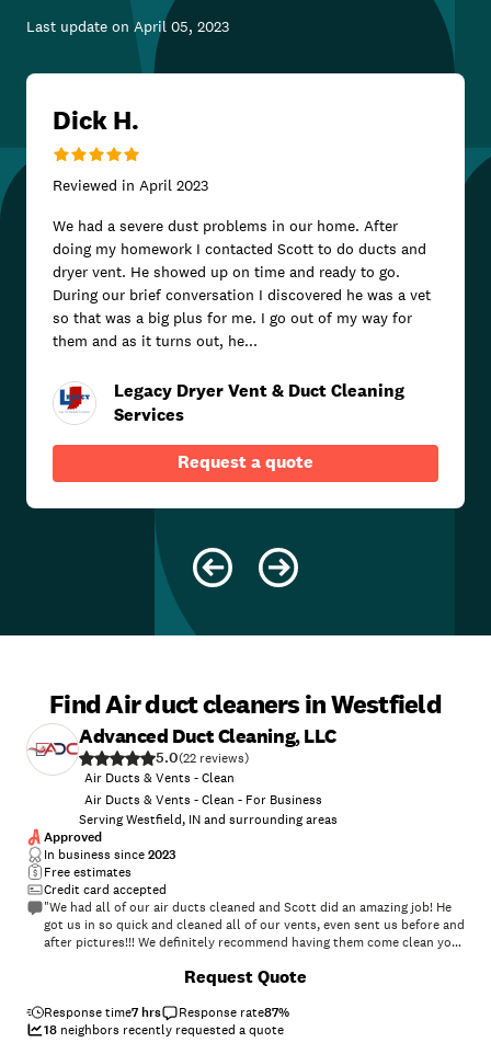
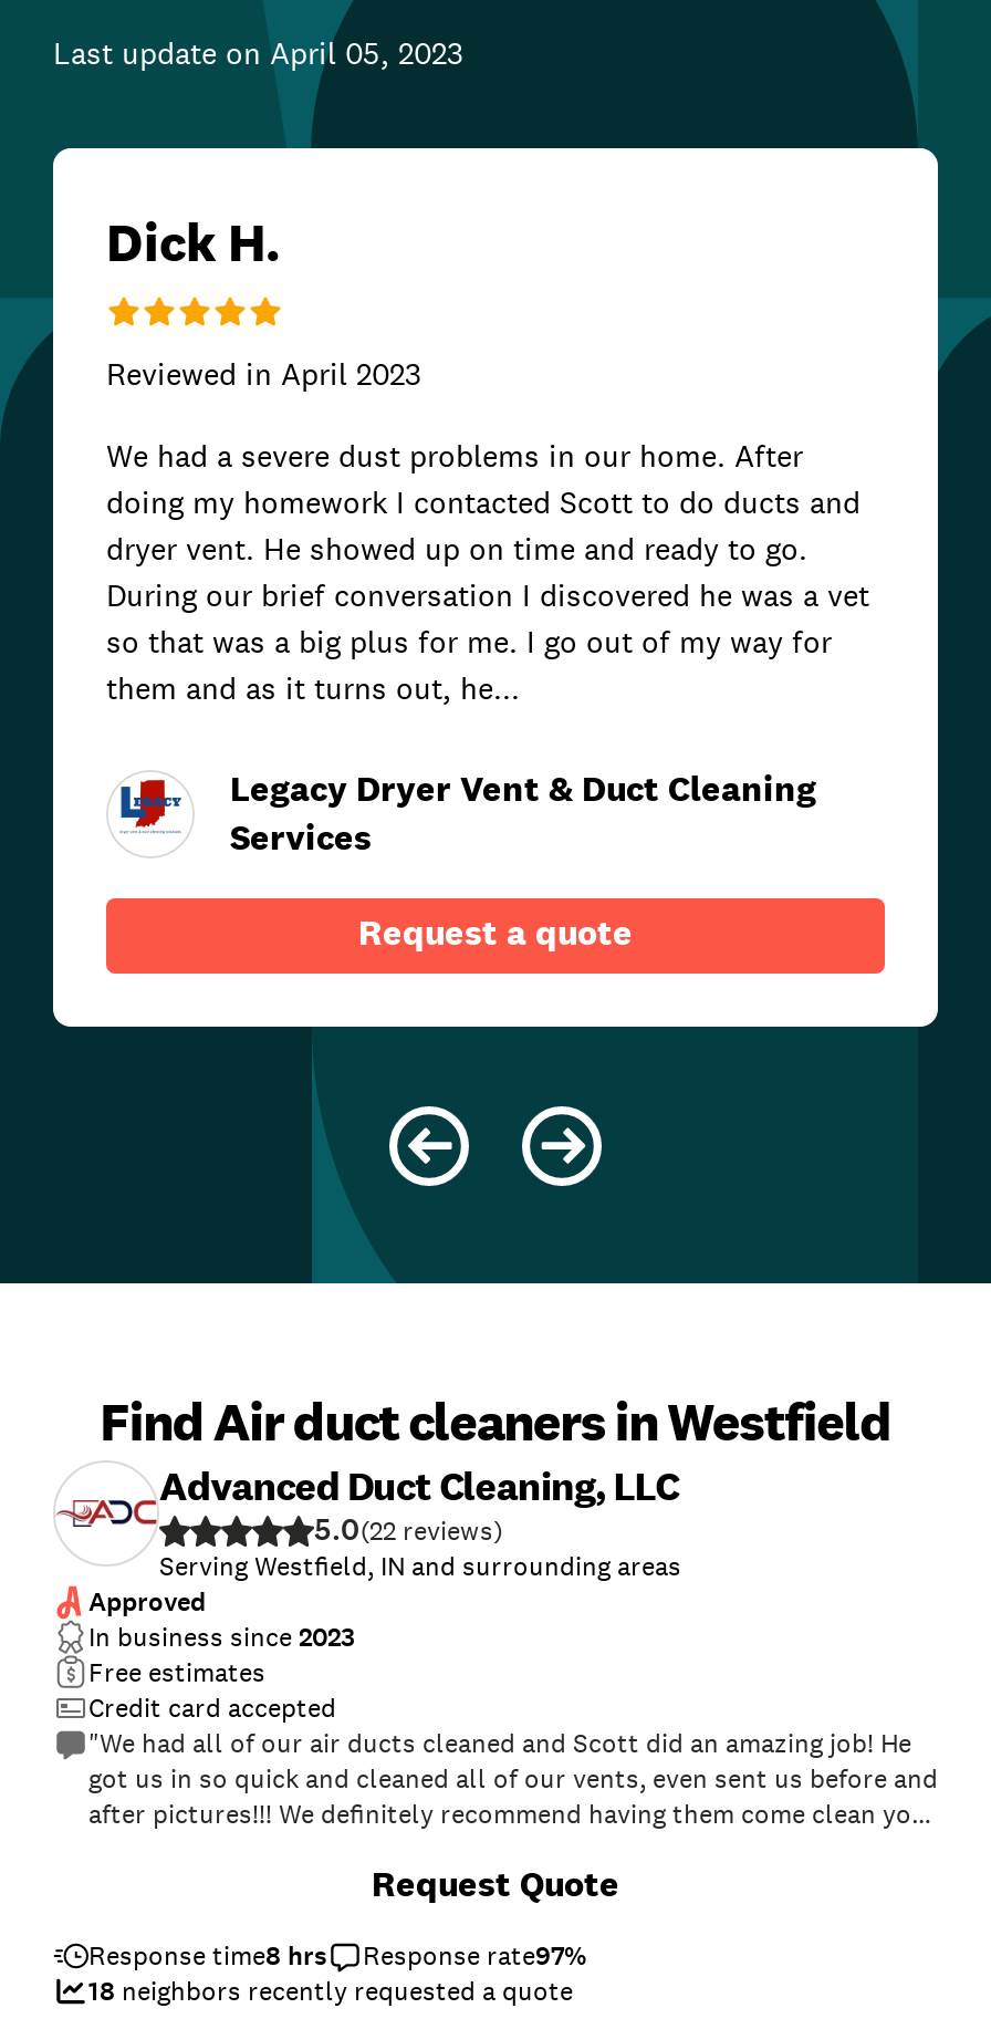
[84,769,322,809] Air Ducts & Vents - Clean | Air Ducts & Vents - Clean - For Business -> none
[44,1004,161,1021] Response time7 hrs -> [88,1938,327,1974] Response time8 hrs
[179,1004,289,1021] Response rate87% -> [363,1938,586,1974] Response rate97%

